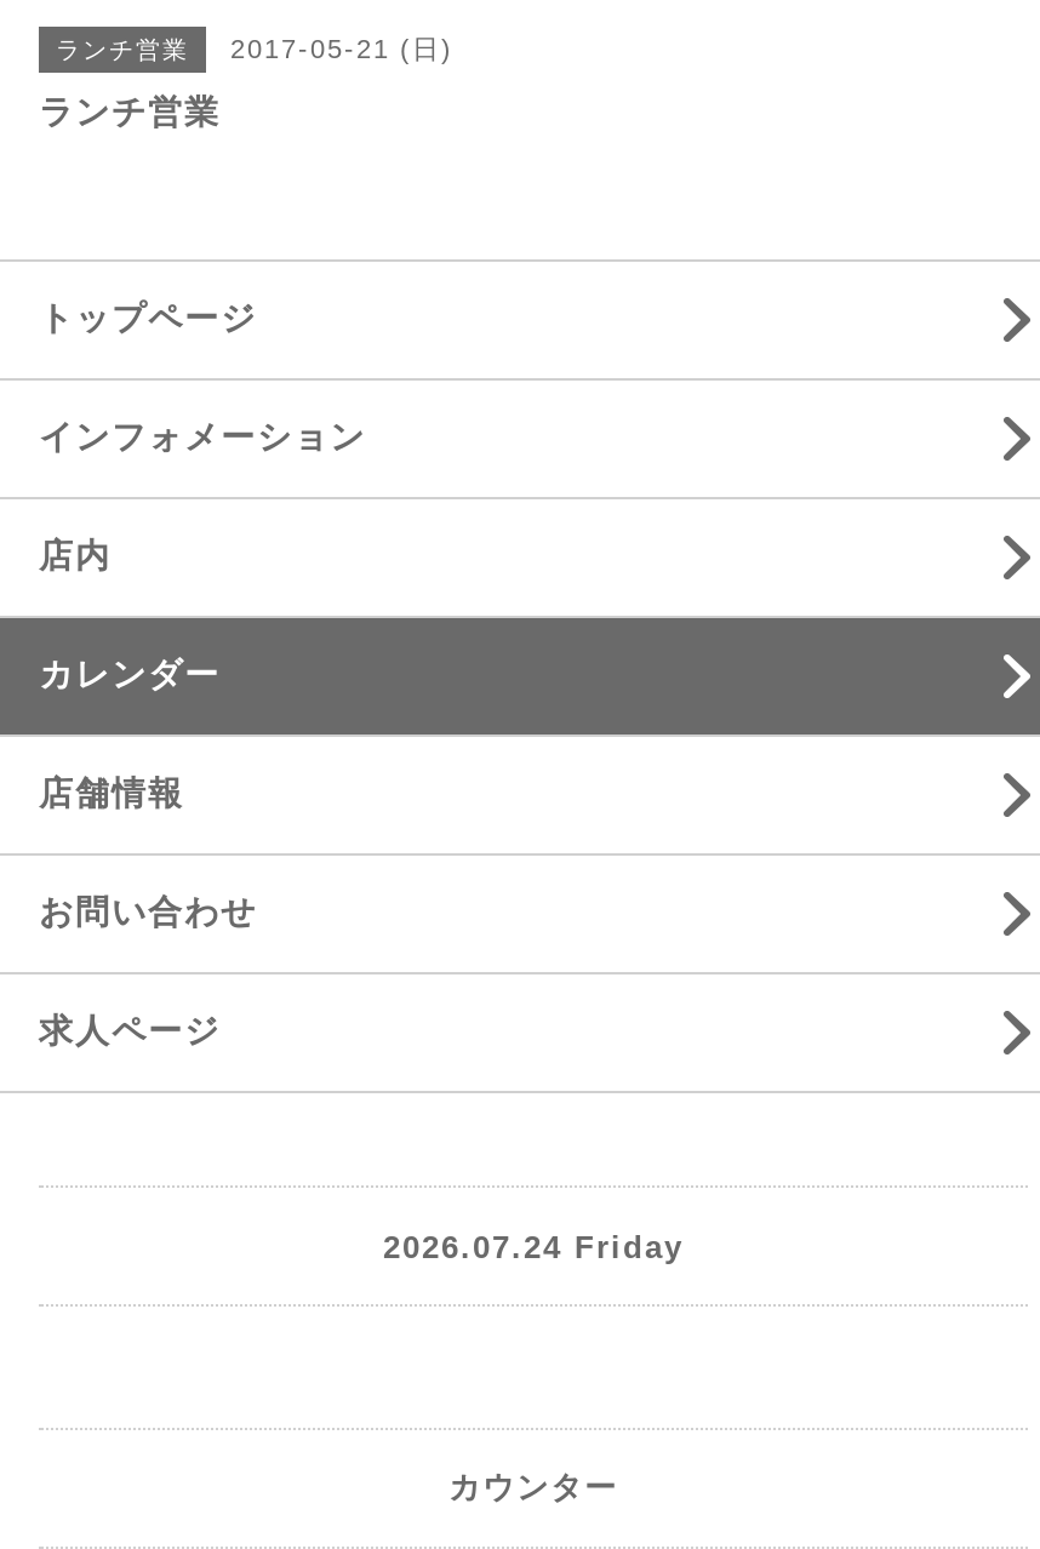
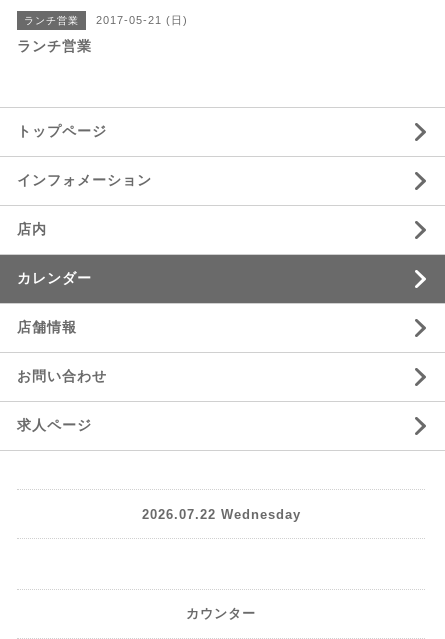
[383,1228,684,1264] 2026.07.24 Friday -> [141,506,300,521] 2026.07.22 Wednesday

